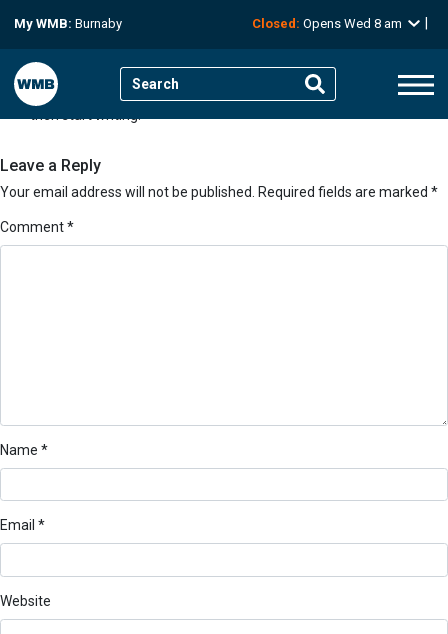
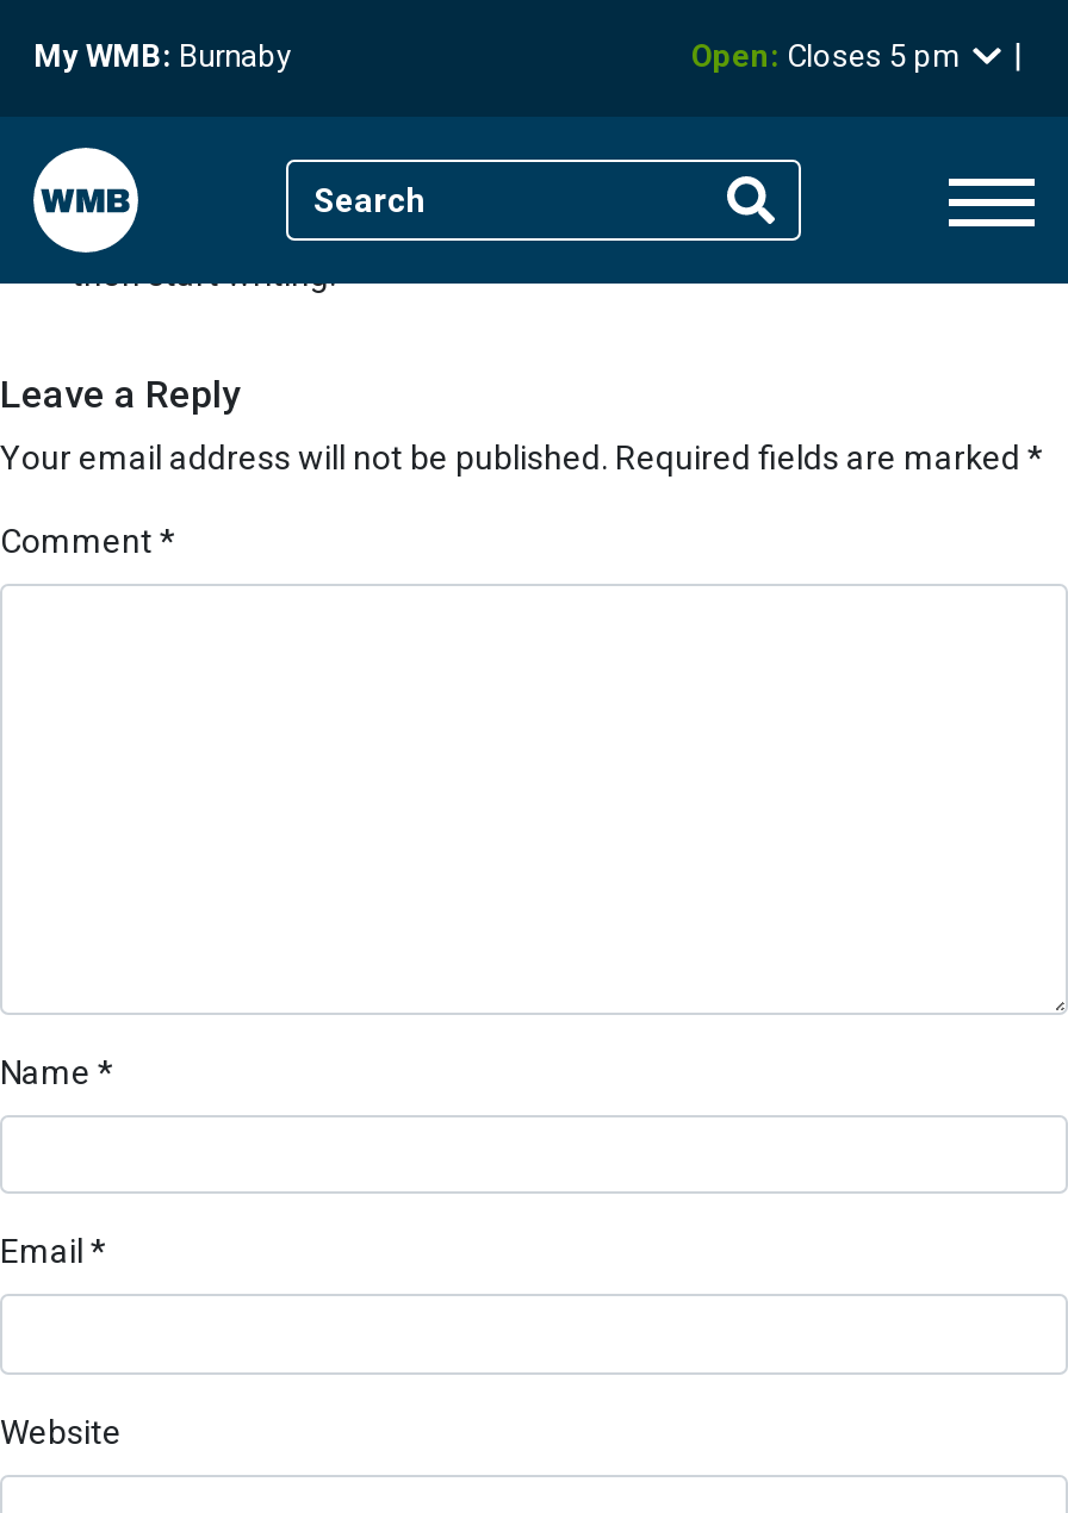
[252,16,402,31] Closed: Opens Wed 8 am -> [691,38,958,74] Open: Closes 5 pm

